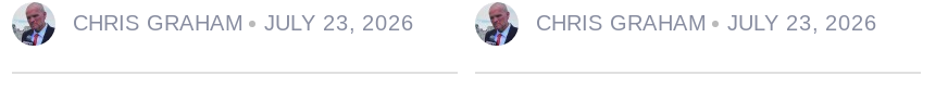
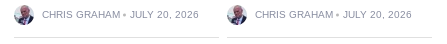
[73,11,414,35] CHRIS GRAHAM JULY 23, 2026 -> [42,9,199,20] CHRIS GRAHAM JULY 20, 2026
[536,11,877,35] CHRIS GRAHAM JULY 23, 2026 -> [255,9,412,20] CHRIS GRAHAM JULY 20, 2026

